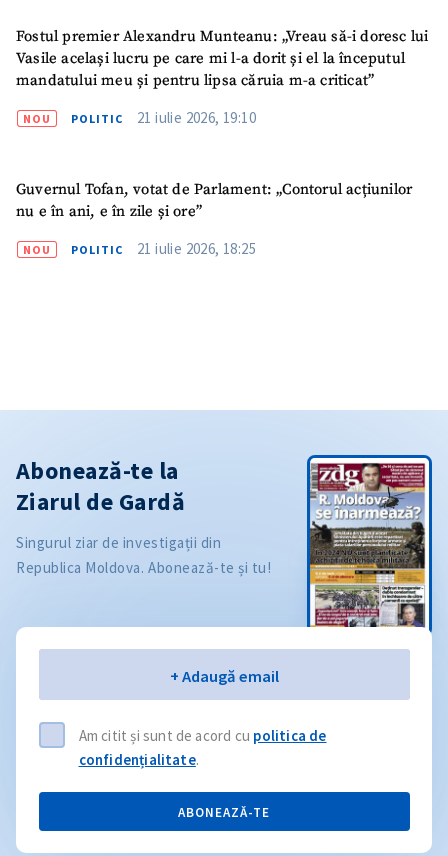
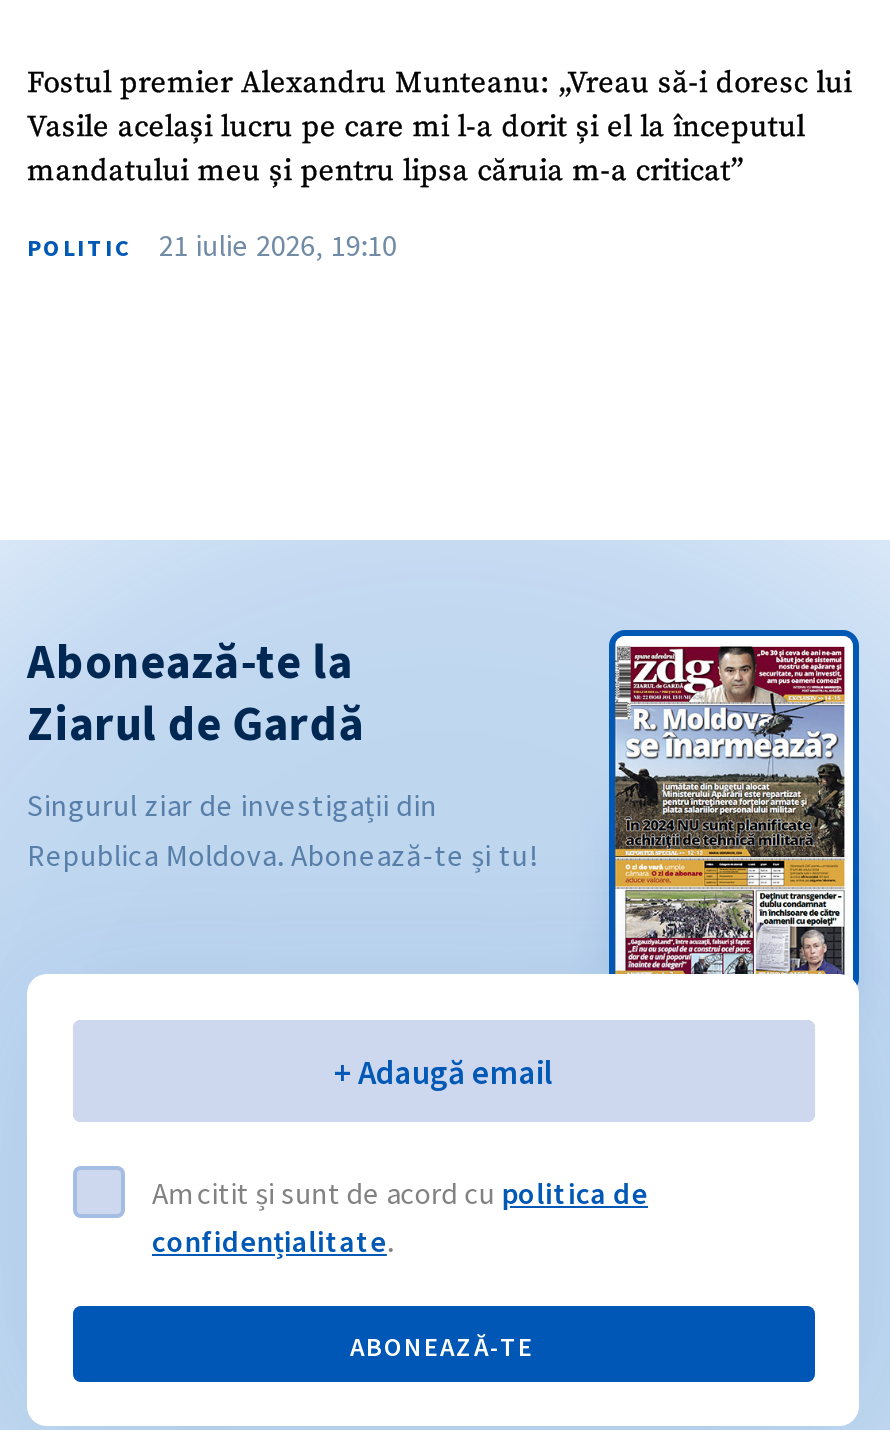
[23,110,51,125] NOU -> none
[16,180,412,258] Guvernul Tofan, votat de Parlament: „Contorul acțiunilor | nu e în ani, e în zile și ore” | NOU | POLITIC | 21 iulie 2026, 18:25 -> none

